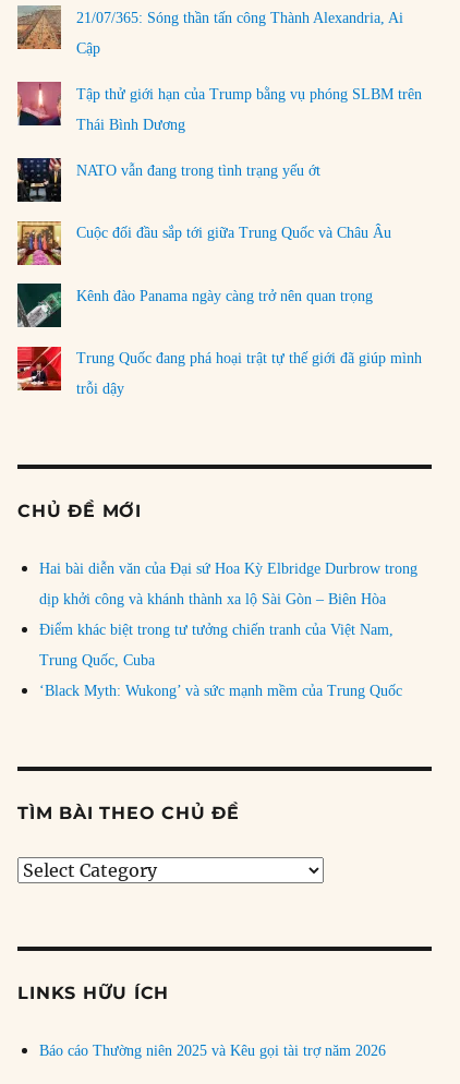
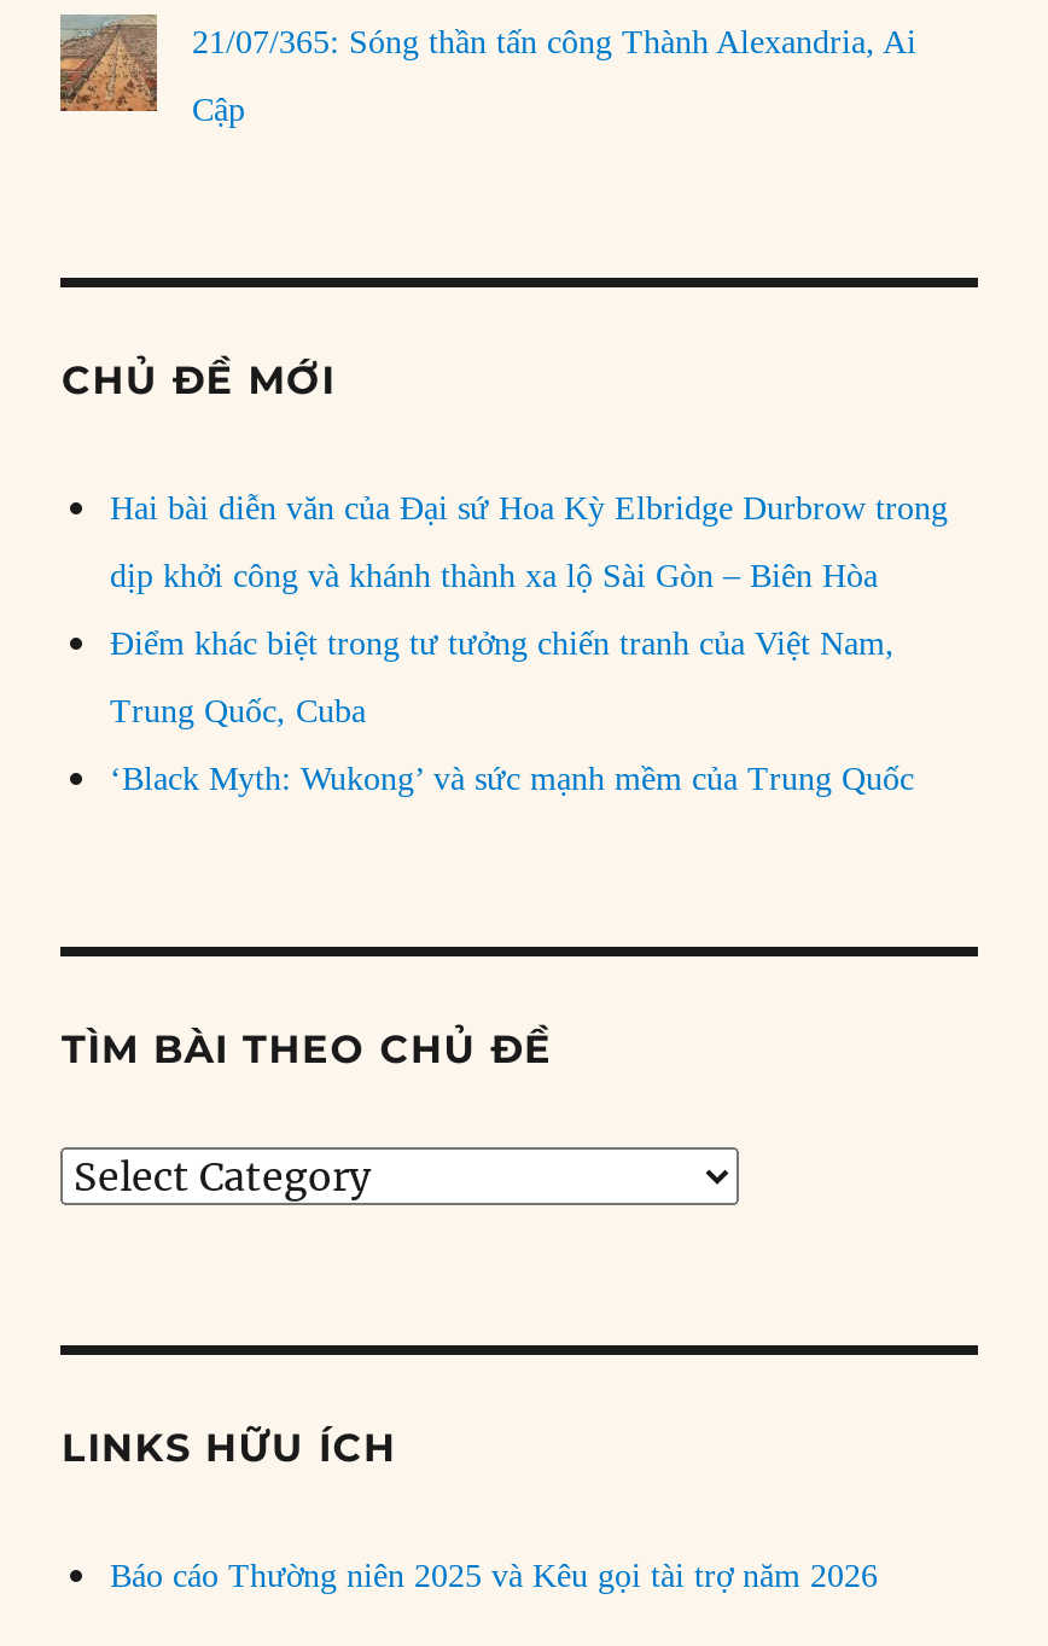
[16,81,422,179] [image] | Tập thử giới hạn của Trump bằng vụ phóng SLBM trên | Thái Bình Dương | NATO vẫn đang trong tình trạng yếu ớt -> none
[16,157,392,241] [image] | Cuộc đối đầu sắp tới giữa Trung Quốc và Châu Âu -> none
[16,220,373,304] [image] | Kênh đào Panama ngày càng trở nên quan trọng -> none
[16,282,422,397] [image] | Trung Quốc đang phá hoại trật tự thế giới đã giúp mình | trỗi dậy -> none
[16,346,61,392] [image] -> none

